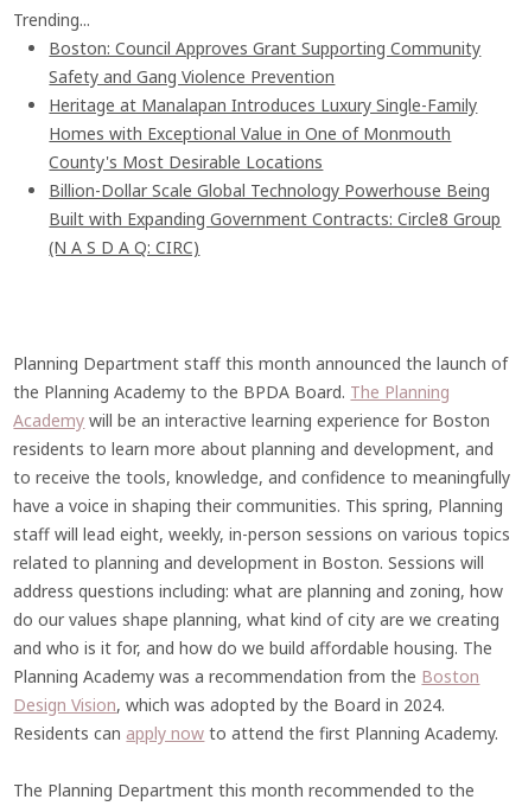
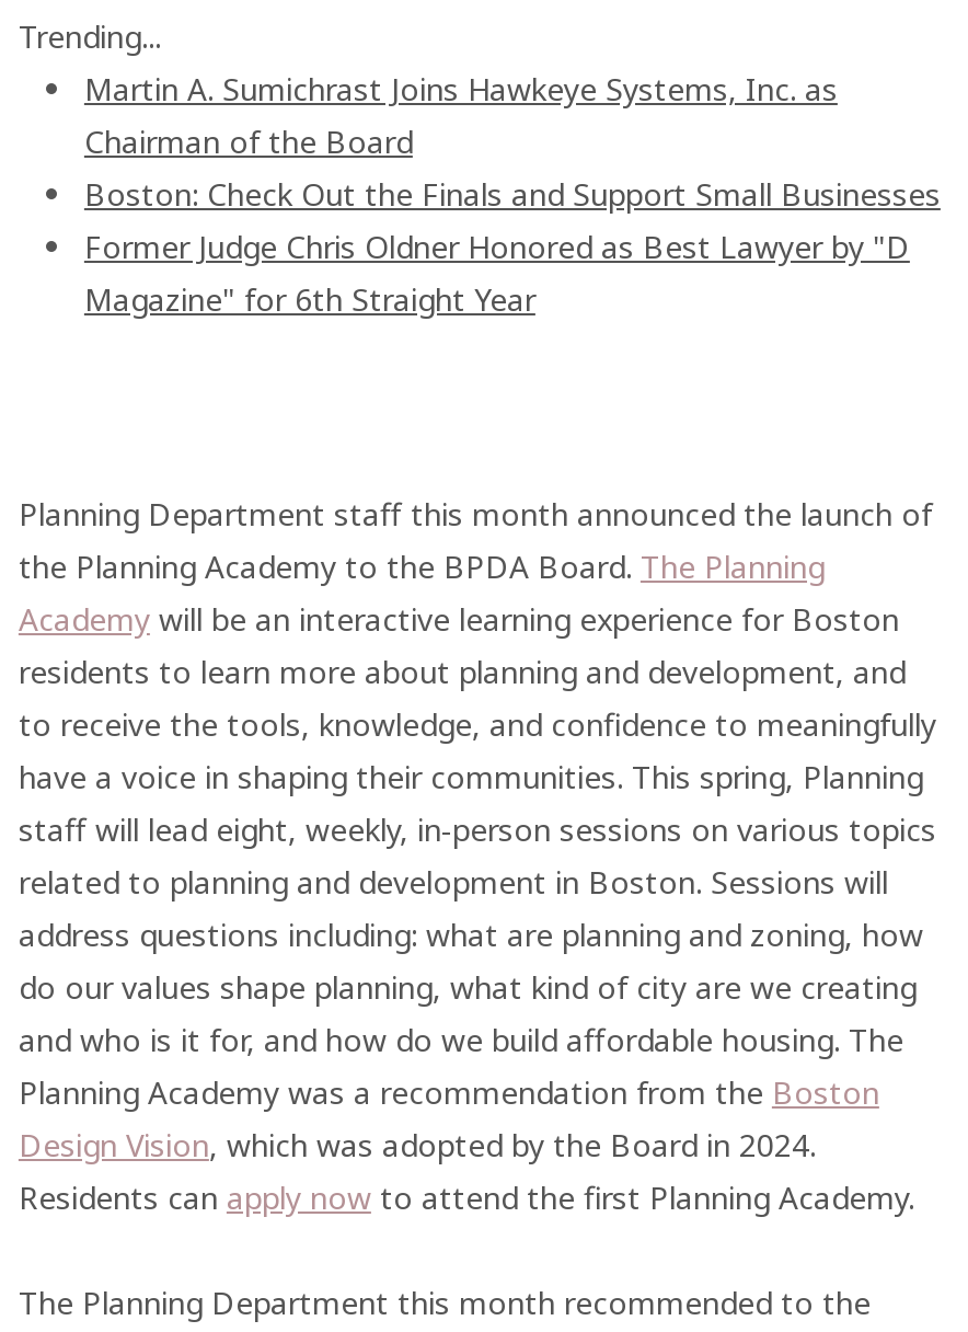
[49,37,501,258] Boston: Council Approves Grant Supporting Community | Safety and Gang Violence Prevention | Heritage at Manalapan Introduces Luxury Single-Family | Homes with Exceptional Value in One of Monmouth | County's Most Desirable Locations | Billion-Dollar Scale Global Technology Powerhouse Being | Built with Expanding Government Contracts: Circle8 Group | (N A S D A Q: CIRC) -> [84,68,940,320] Martin A. Sumichrast Joins Hawkeye Systems, Inc. as | Chairman of the Board | Boston: Check Out the Finals and Support Small Businesses | Former Judge Chris Oldner Honored as Best Lawyer by "D | Magazine" for 6th Straight Year

